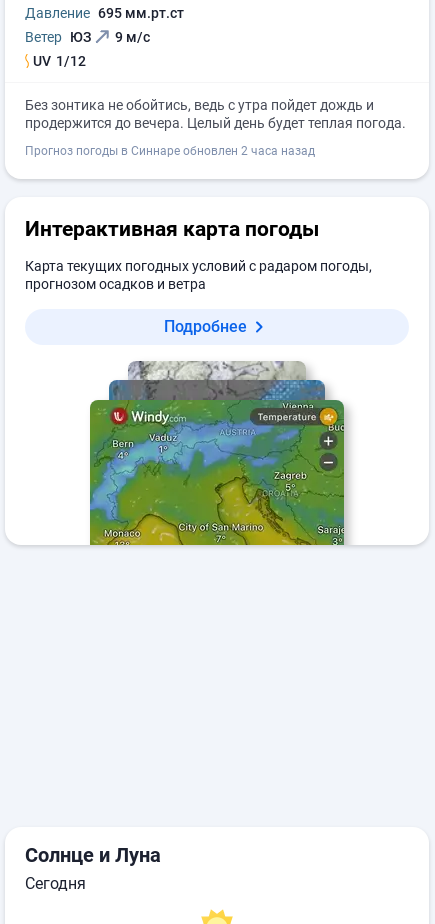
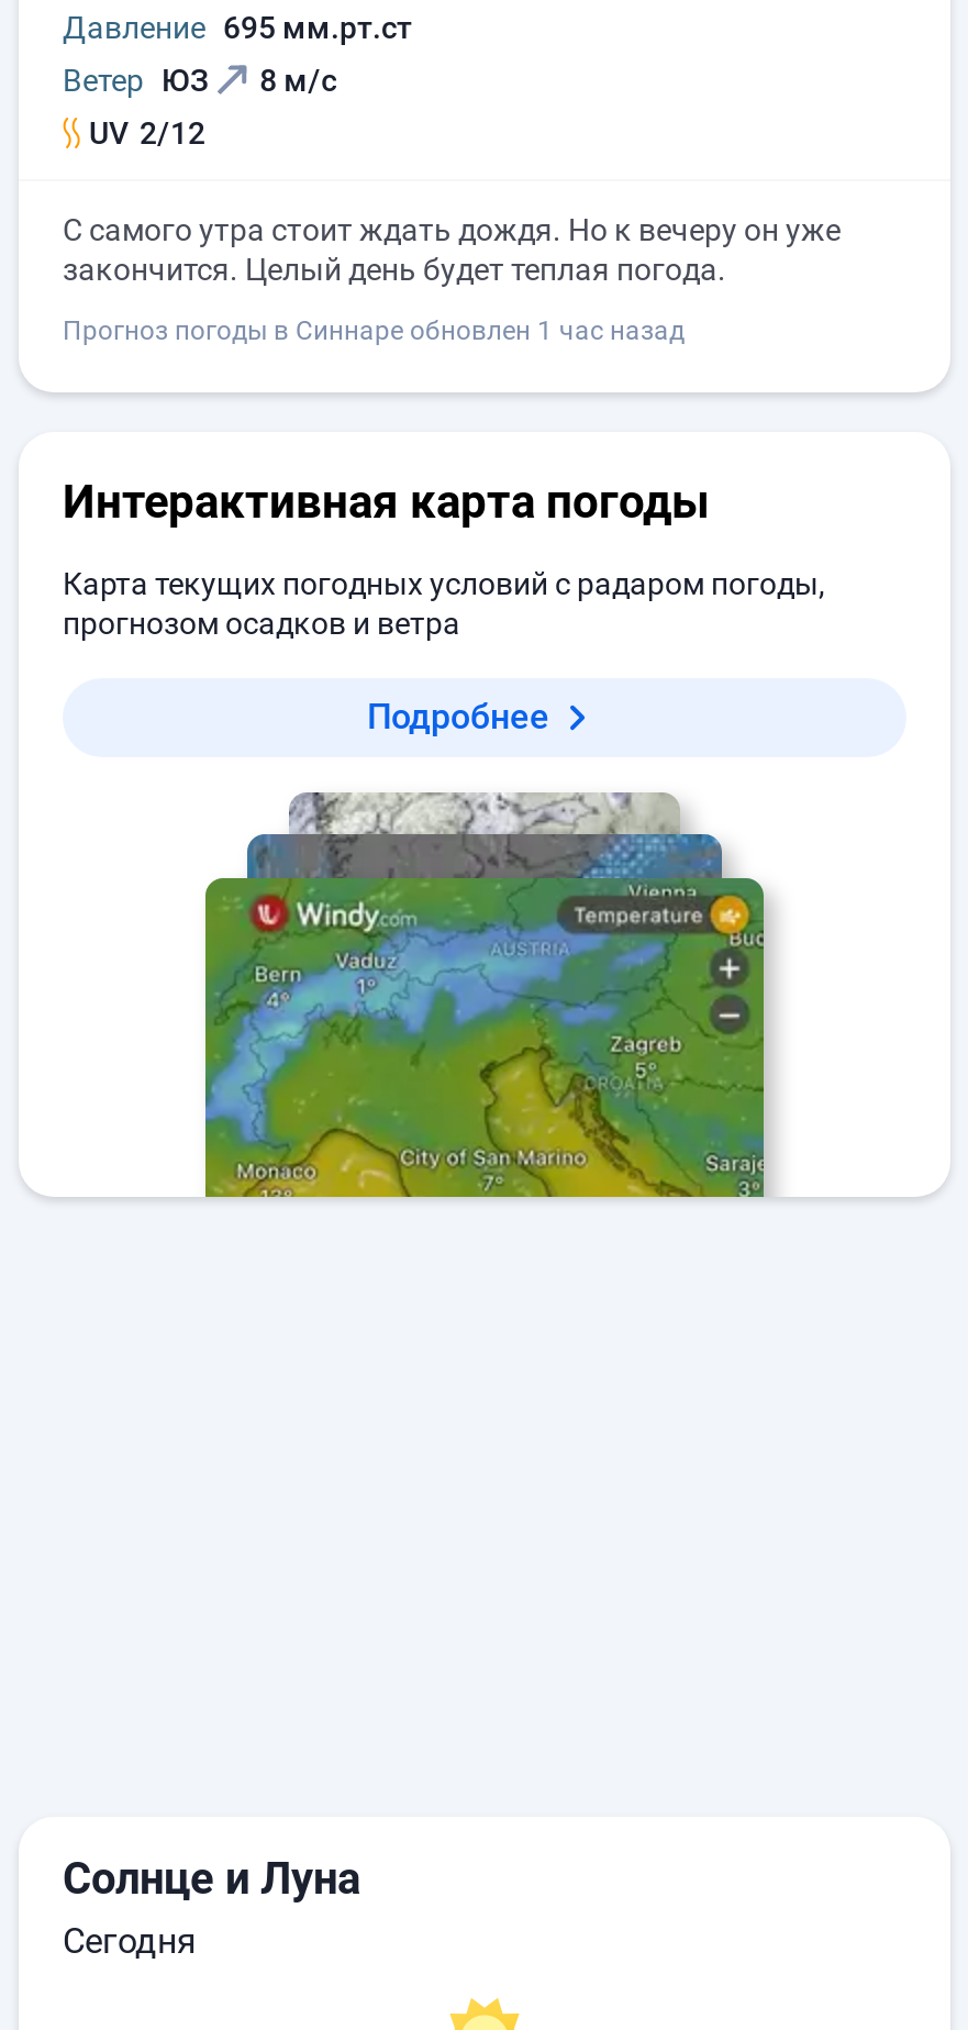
[25,29,150,45] Ветер ЮЗ 9 м/с -> [63,63,336,98] Ветер ЮЗ 8 м/с
[33,53,86,69] UV 1/12 -> [89,115,205,151] UV 2/12
[25,97,406,131] Без зонтика не обойтись, ведь с утра пойдет дождь и | продержится до вечера. Целый день будет теплая погода. -> [63,212,841,287] С самого утра стоит ждать дождя. Но к вечеру он уже | закончится. Целый день будет теплая погода.
[25,144,315,158] Прогноз погоды в Синнаре обновлен 2 часа назад -> [63,315,685,346] Прогноз погоды в Синнаре обновлен 1 час назад

